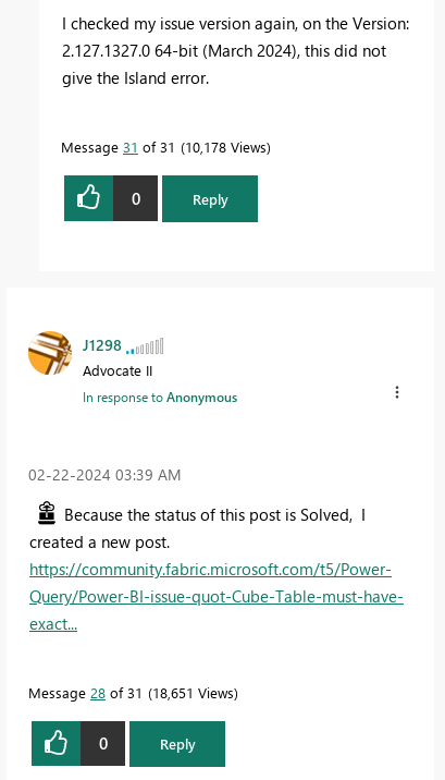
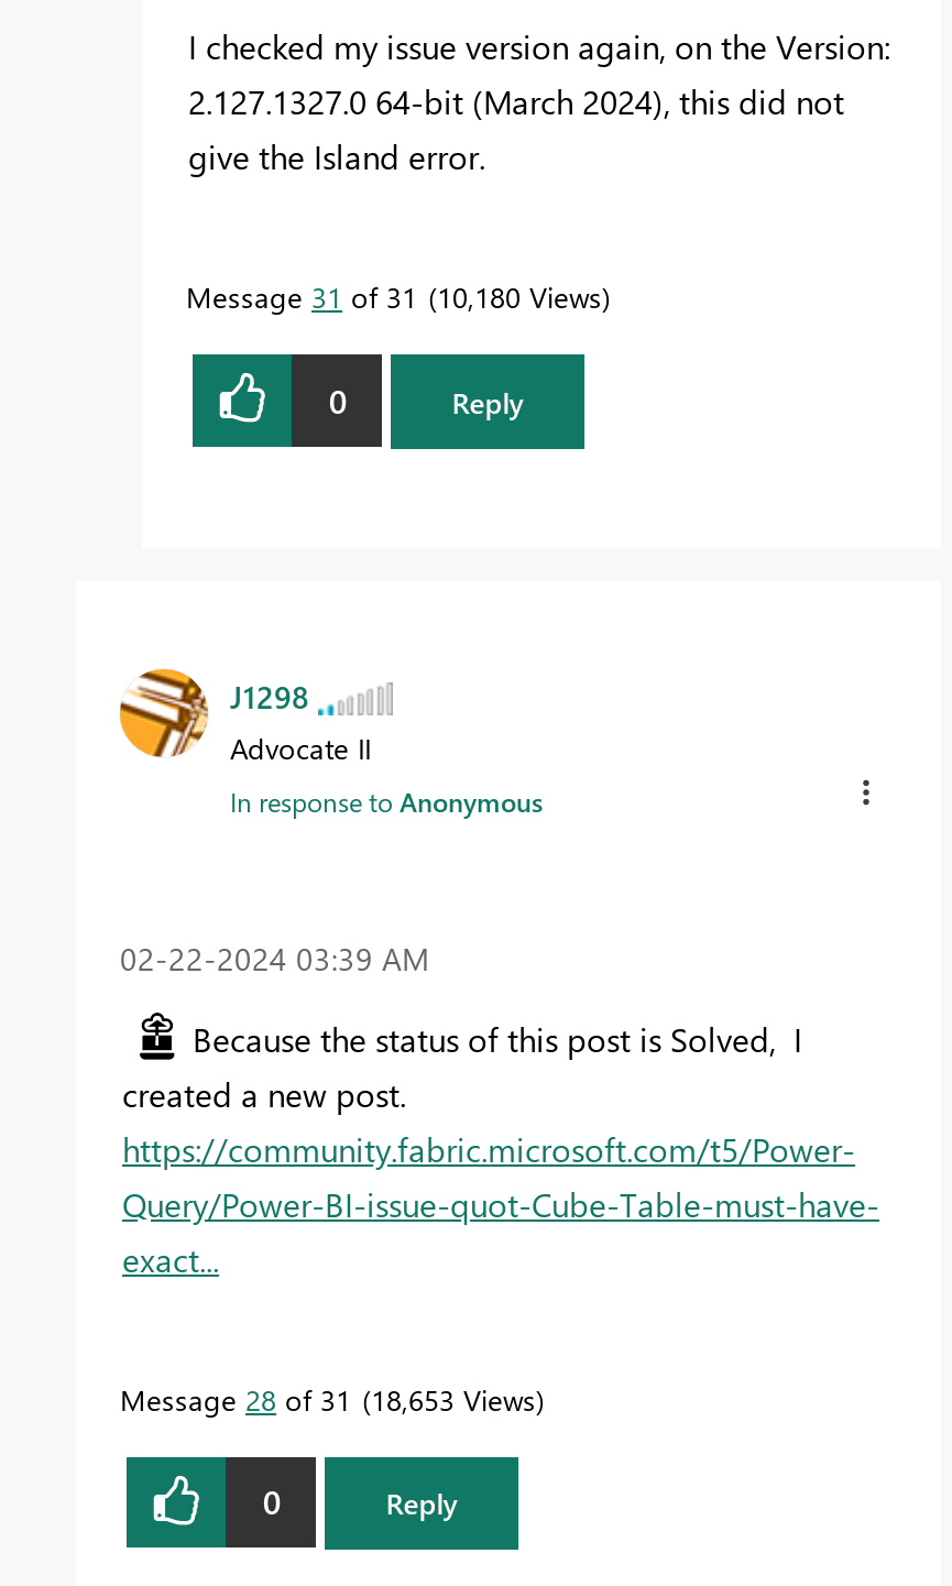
[61,138,267,156] Message 31 of 31 10,178 Views -> [186,278,602,316] Message 31 of 31 10,180 Views
[28,683,234,701] Message 28 of 31 18,651 Views -> [120,1380,536,1417] Message 28 of 31 18,653 Views

